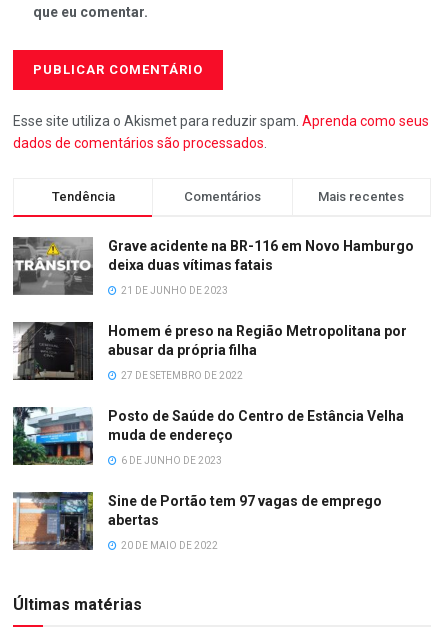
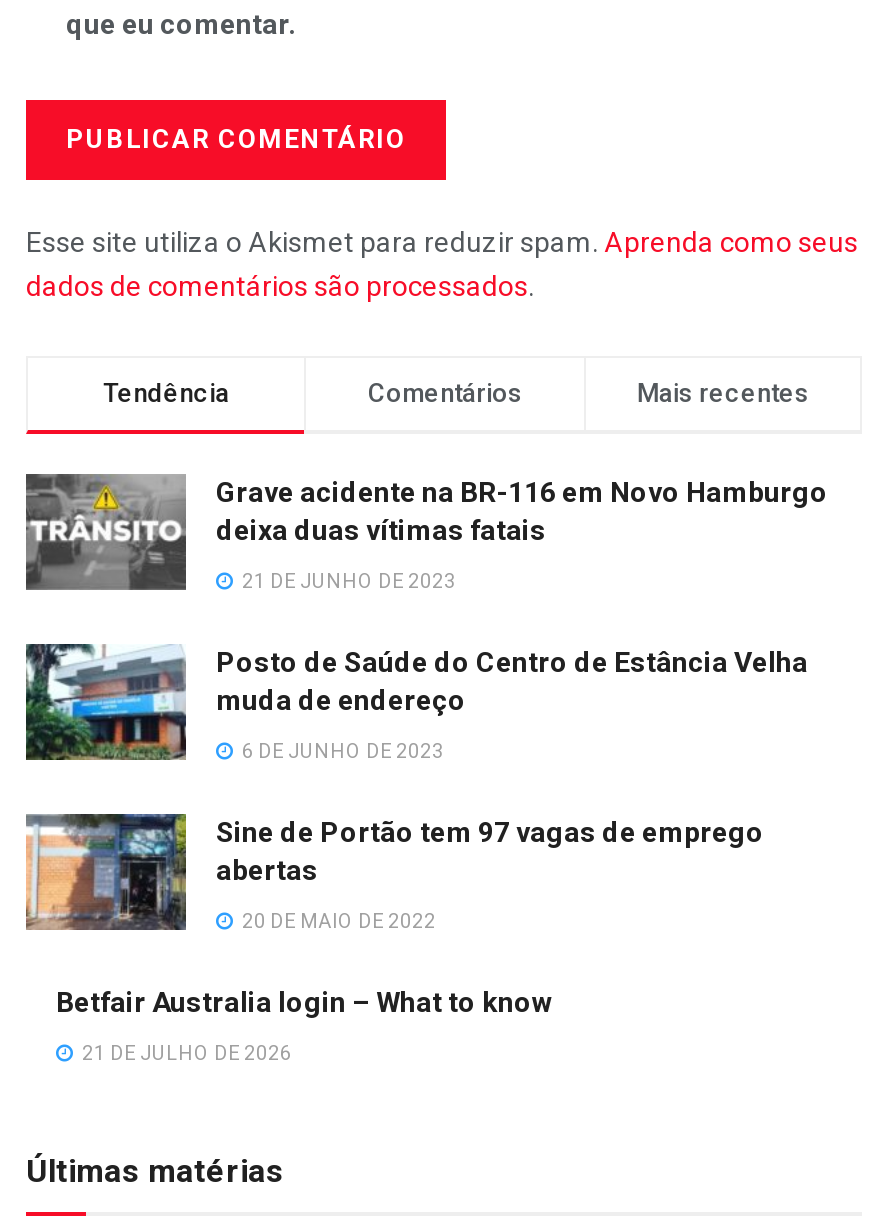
[13,322,407,381] [image] | Homem é preso na Região Metropolitana por | abusar da própria filha | 27 DE SETEMBRO DE 2022 -> none
moved [11,405,404,551] -> [22,640,808,933]: [image] | Posto de Saúde do Centro de Estância Velha | muda de endereço | 6 DE JUNHO DE 2023 | Sine de Portão tem 97 vagas de emprego | abertas | 20 DE MAIO DE 2022
none -> [56,987,552,1065] Betfair Australia login – What to know | 21 DE JULHO DE 2026

